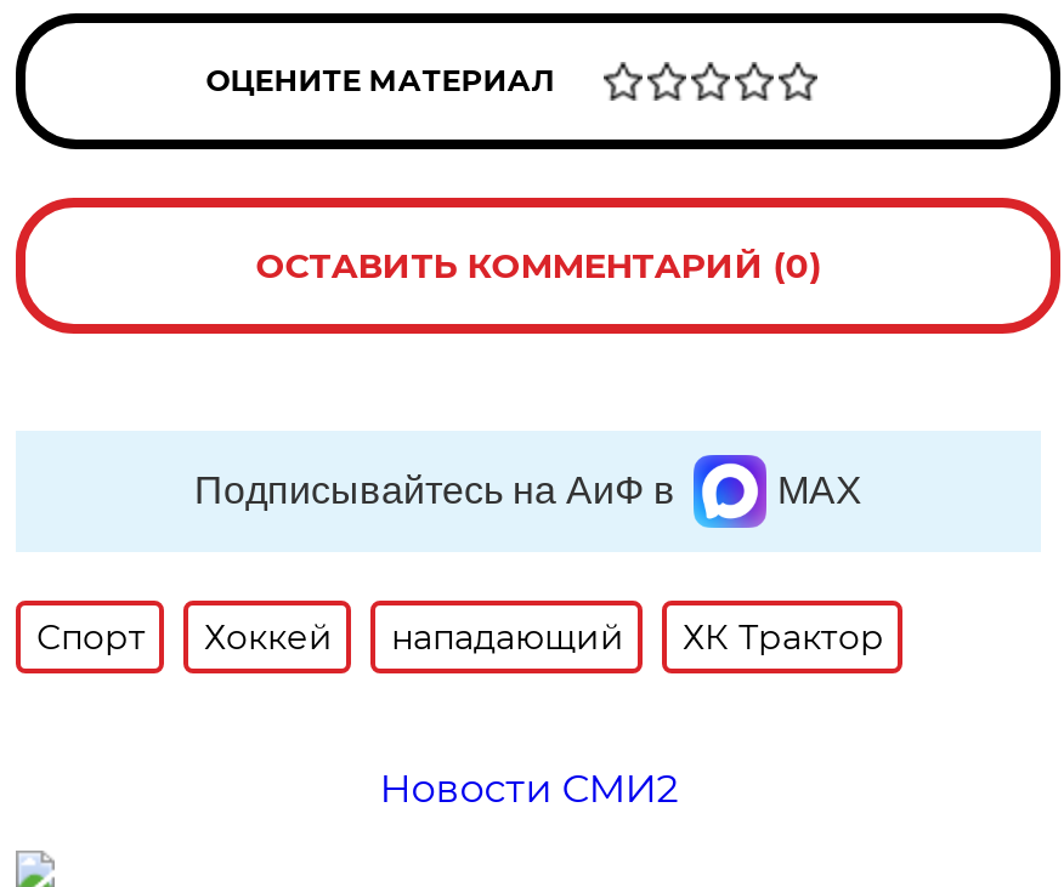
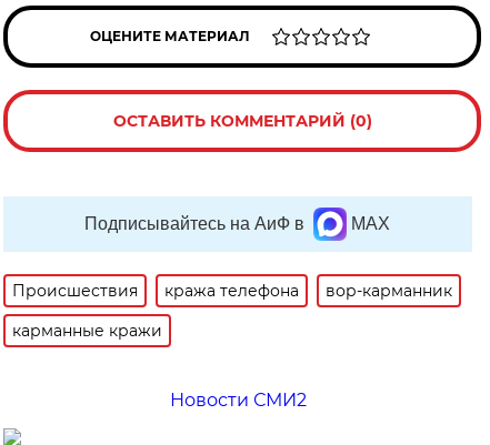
[36,614,884,658] Спорт | Хоккей | нападающий | ХК Трактор -> [13,280,453,340] Происшествия | кража телефона | вор-карманник | карманные кражи

